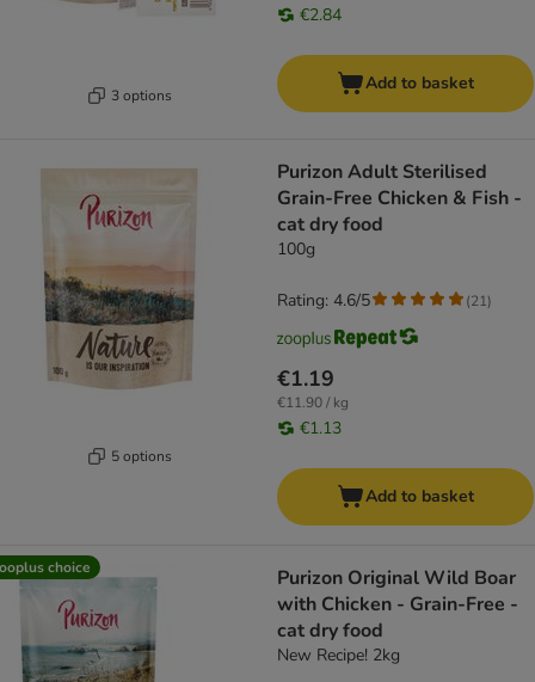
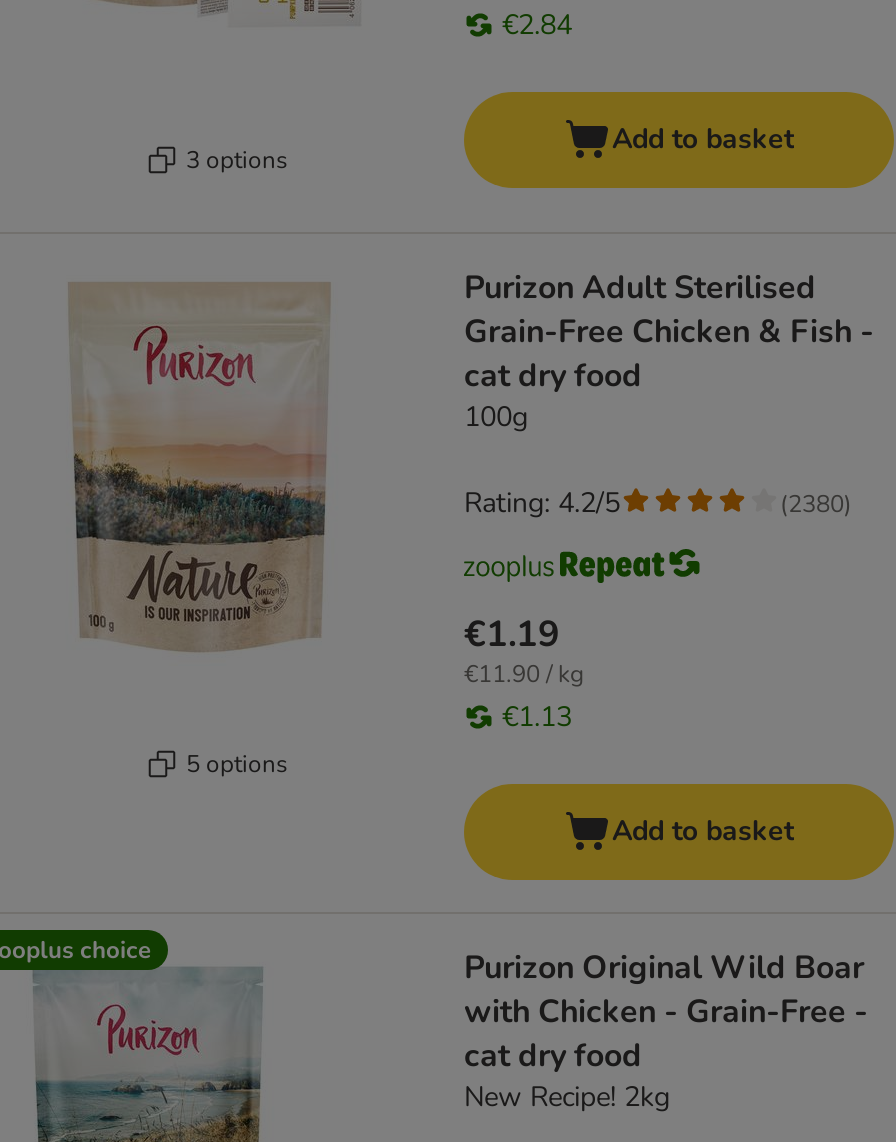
[277,289,370,312] Rating: 4.6/5 -> [464,484,620,522] Rating: 4.2/5
[466,291,492,310] (21) -> [780,487,852,519] (2380)

